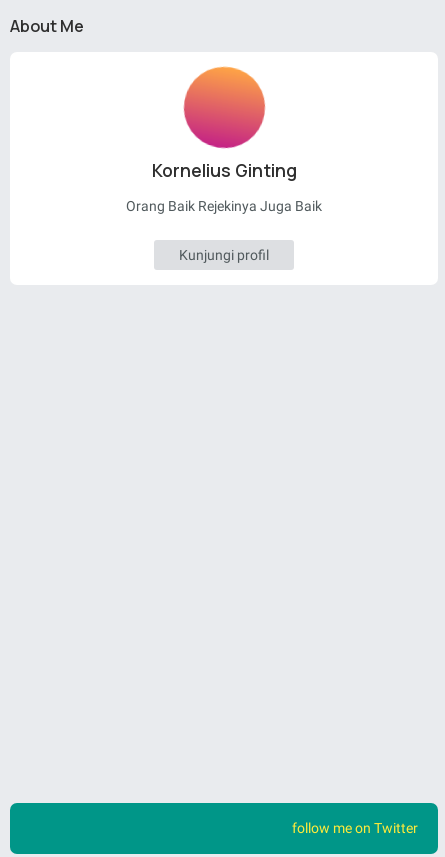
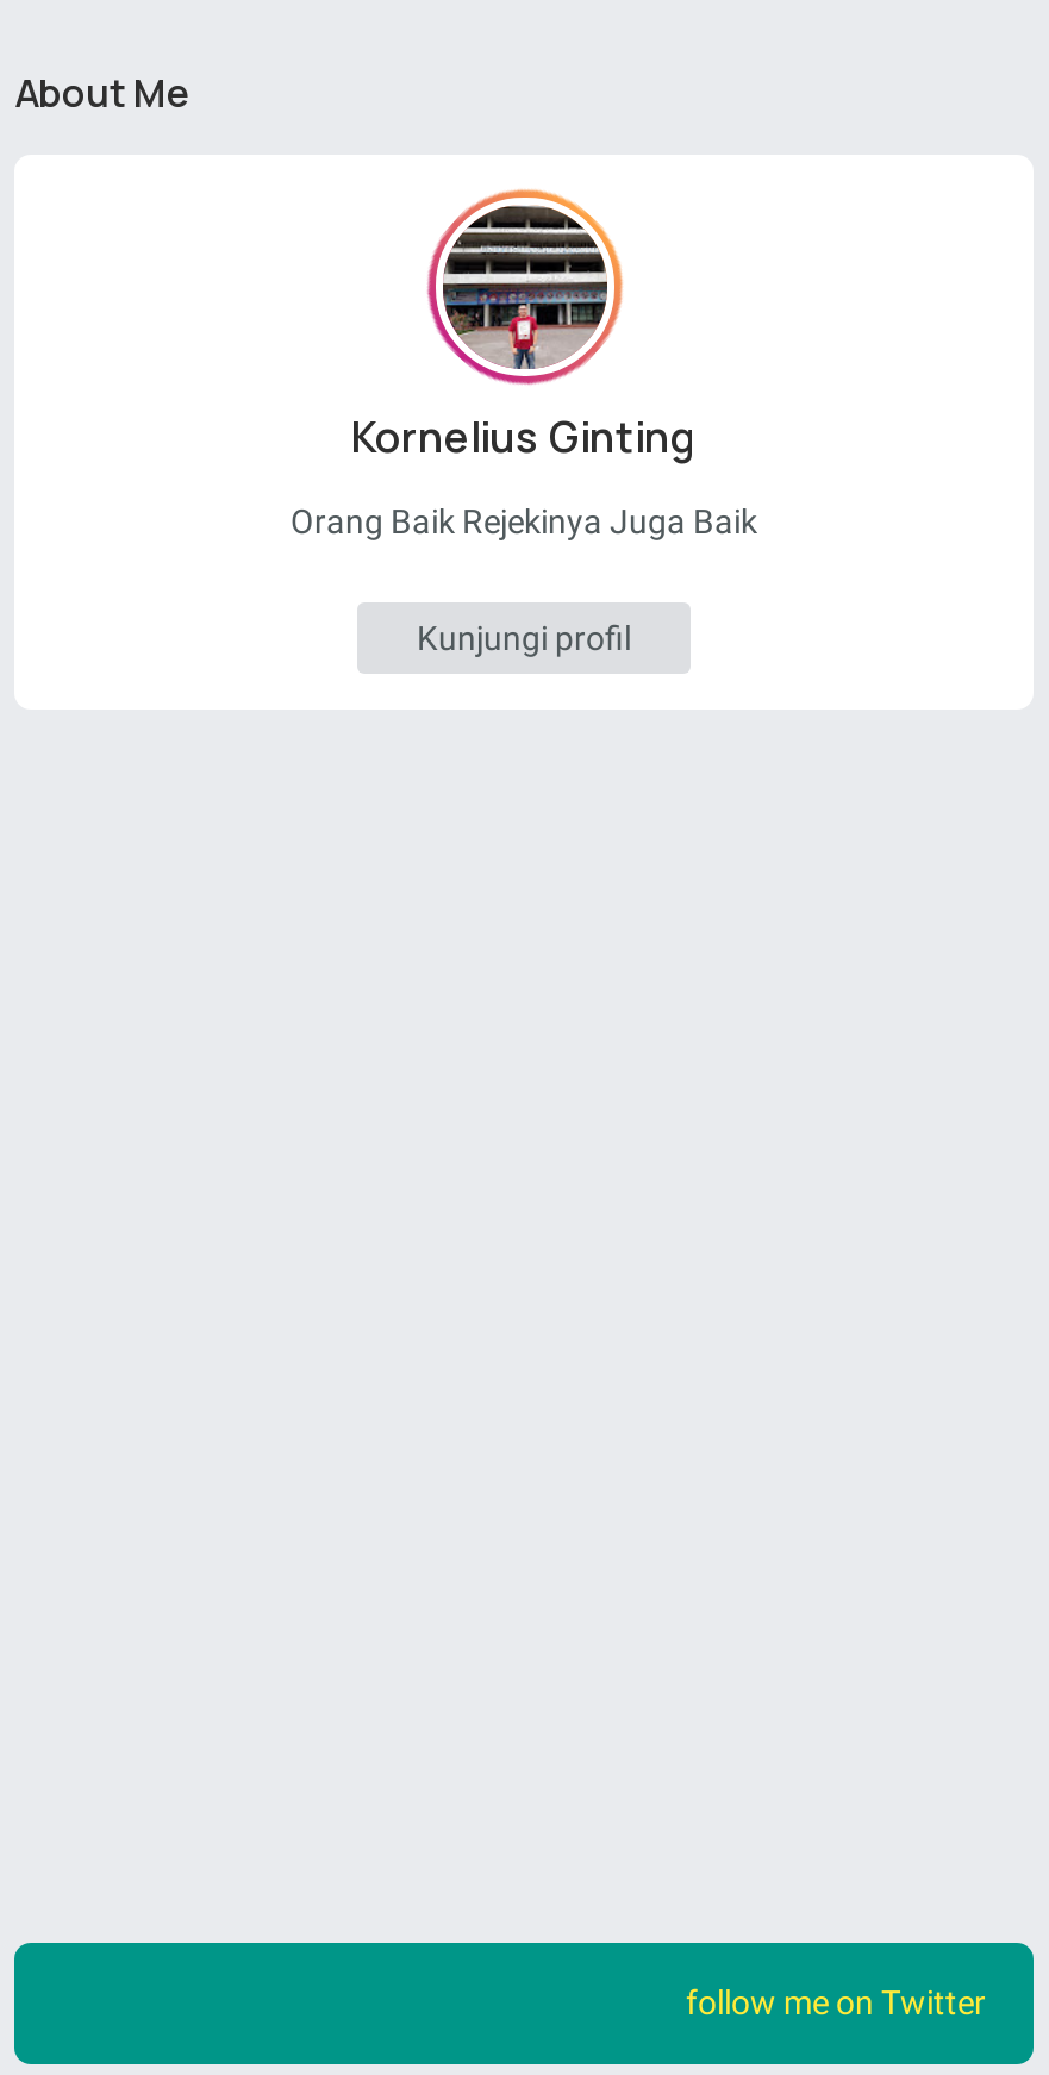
[186,69,264,146] [image] -> [433,195,619,379] [image]

